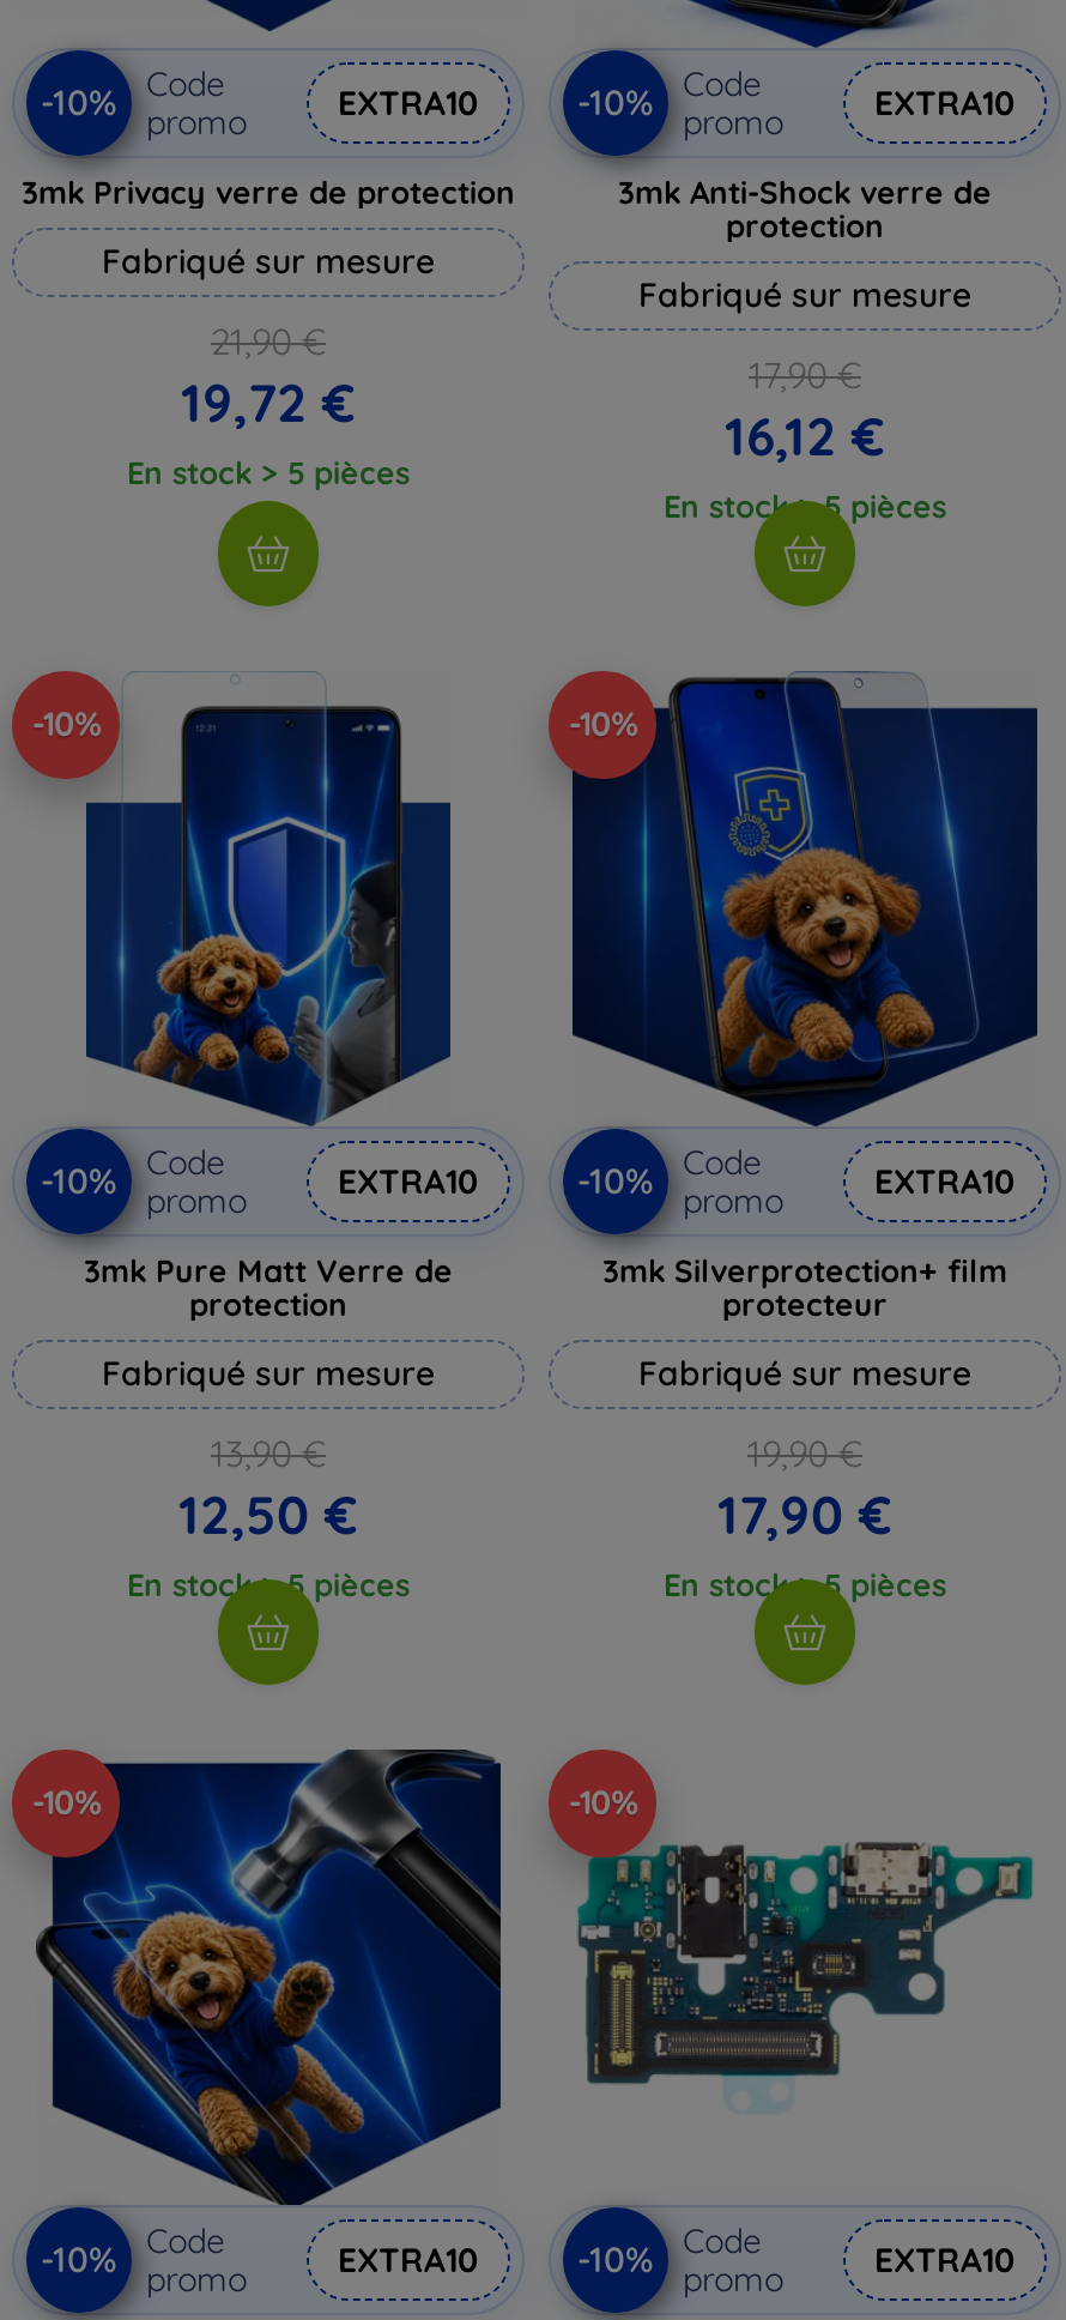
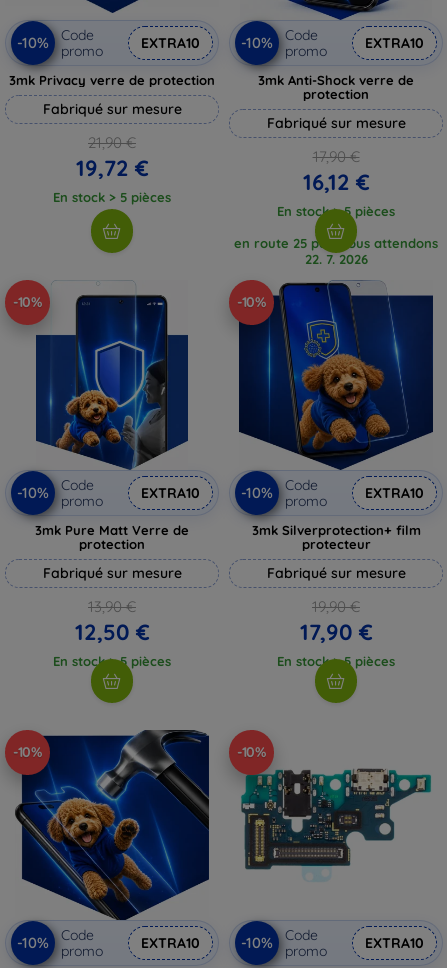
none -> [234,235,438,267] en route 25 pcs, nous attendons | 22. 7. 2026

